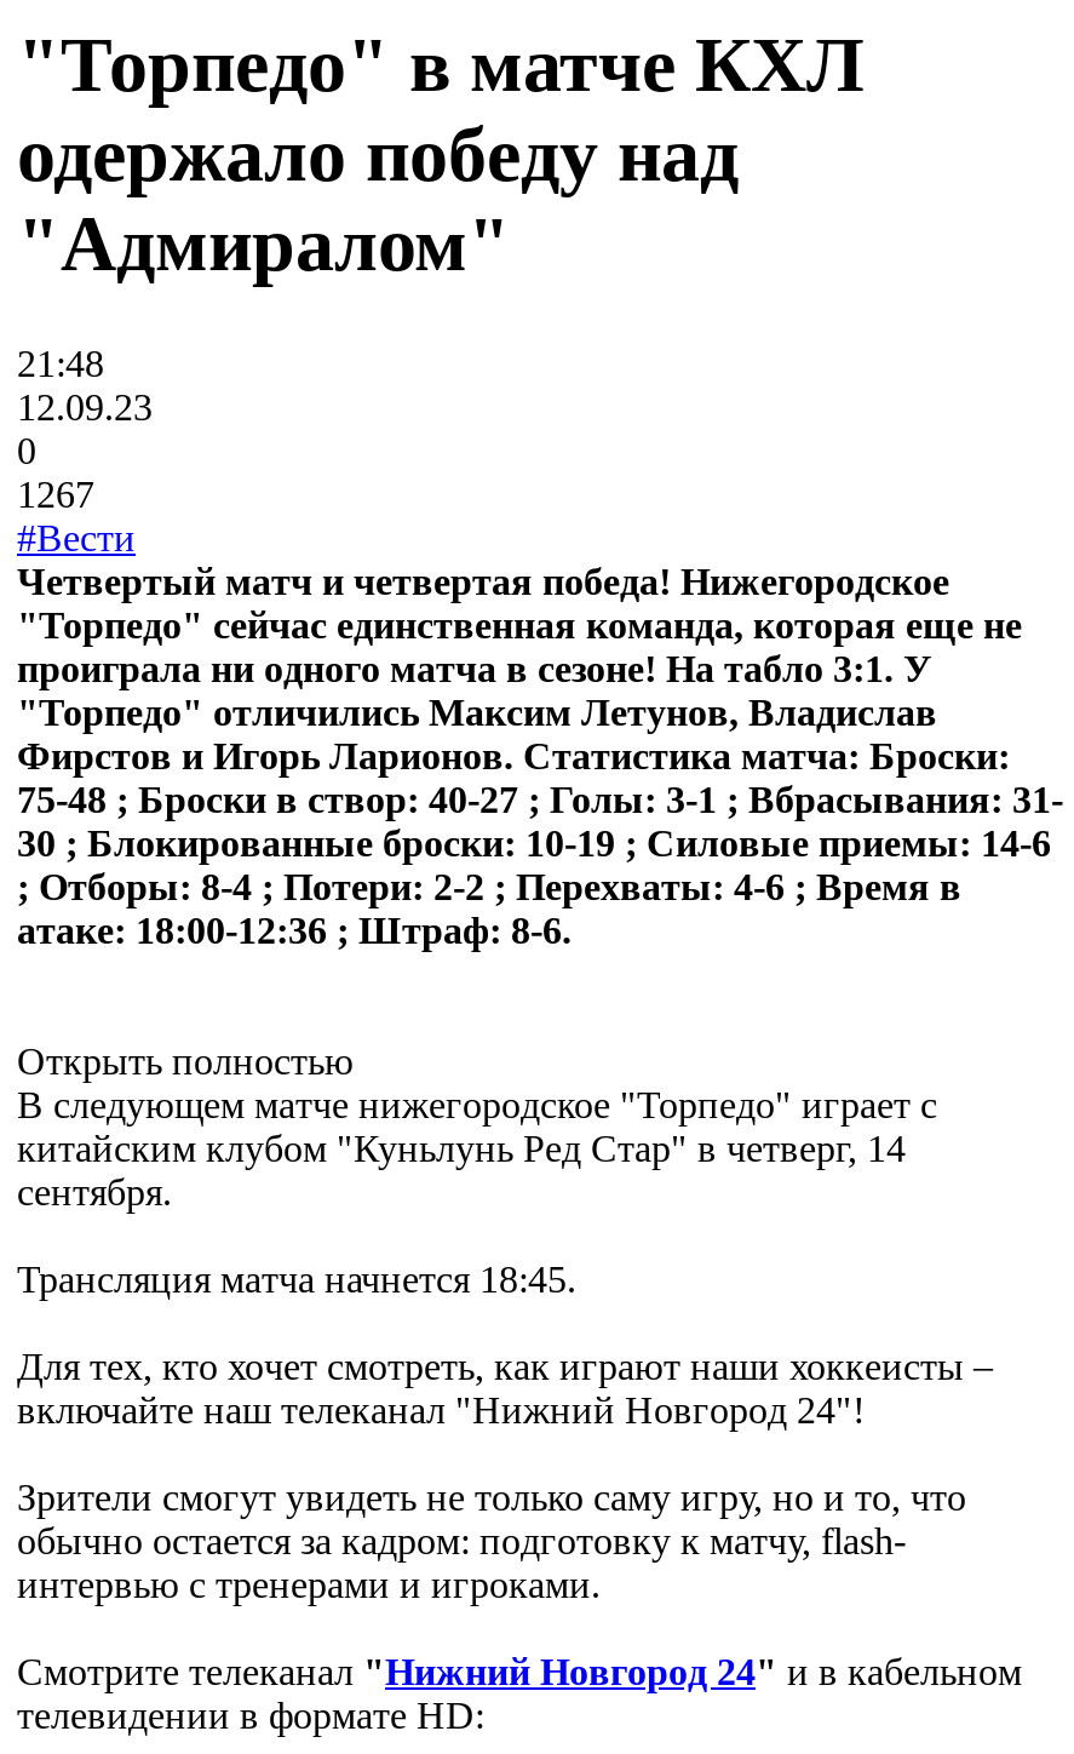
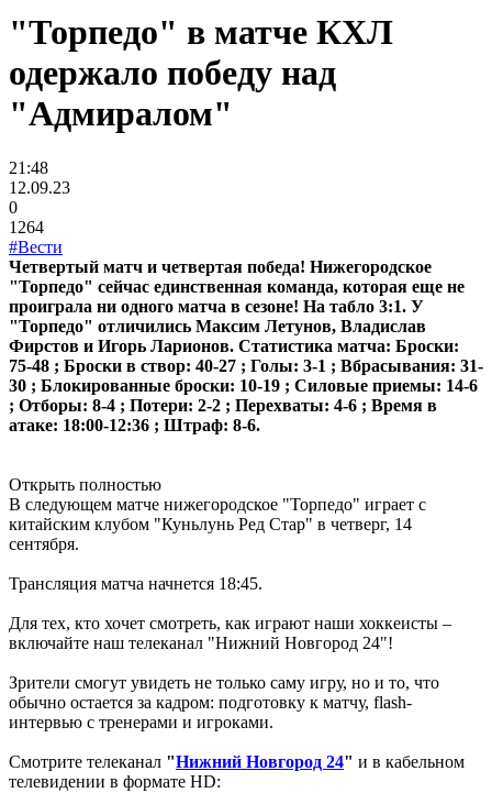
[17,473,94,515] 1267 -> [9,218,44,236] 1264

